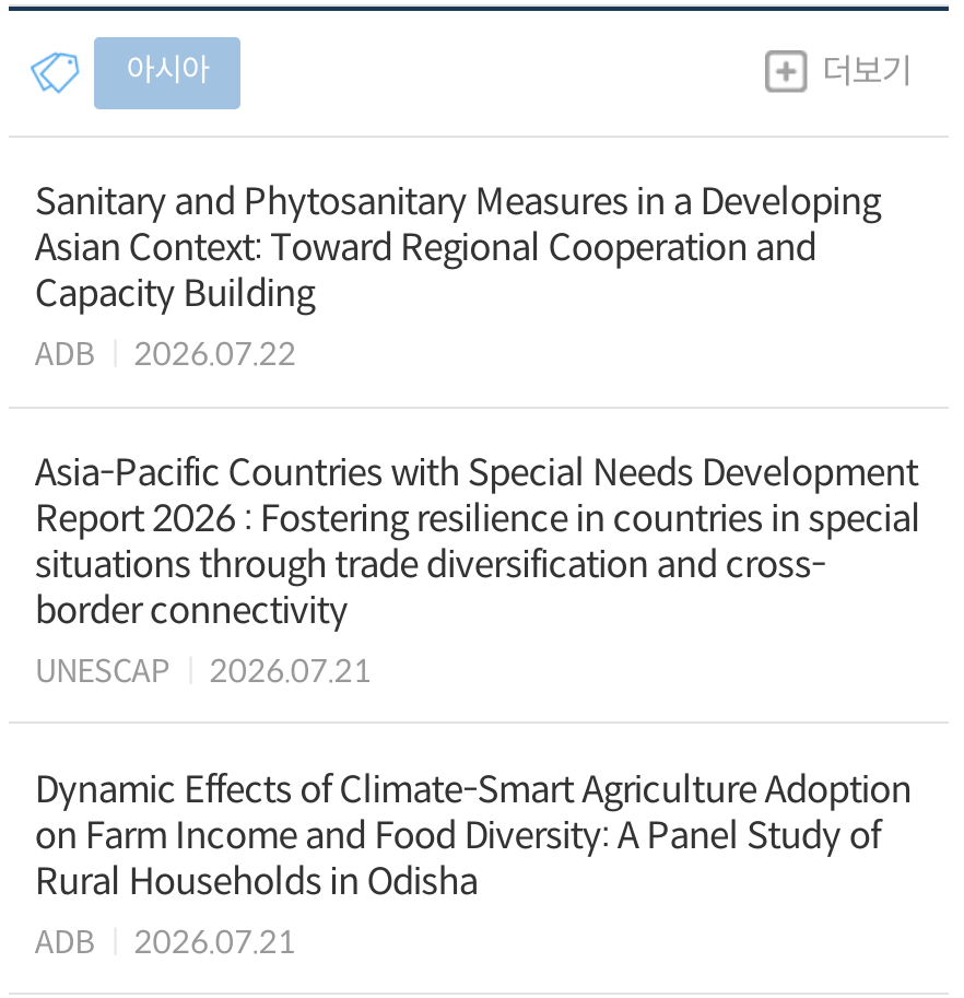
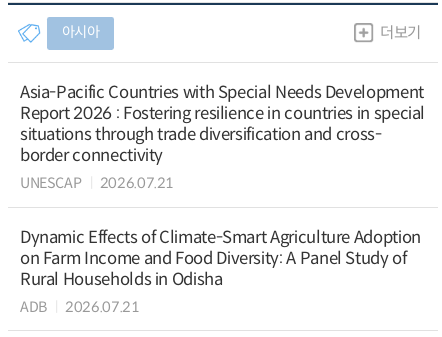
[35,179,880,375] Sanitary and Phytosanitary Measures in a Developing | Asian Context: Toward Regional Cooperation and | Capacity Building | ADB | 2026.07.22 -> none

